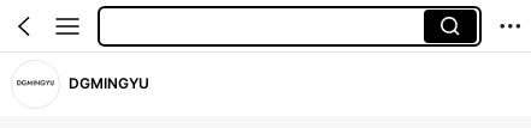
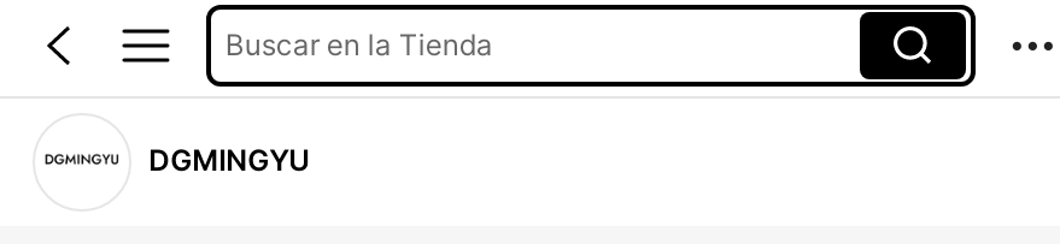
none -> [225,25,493,61] Buscar en la Tienda

